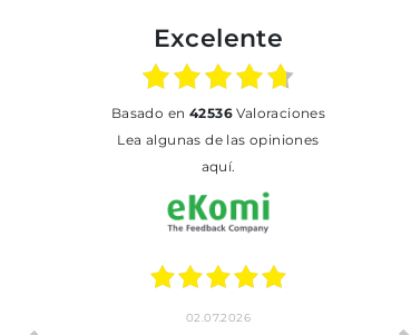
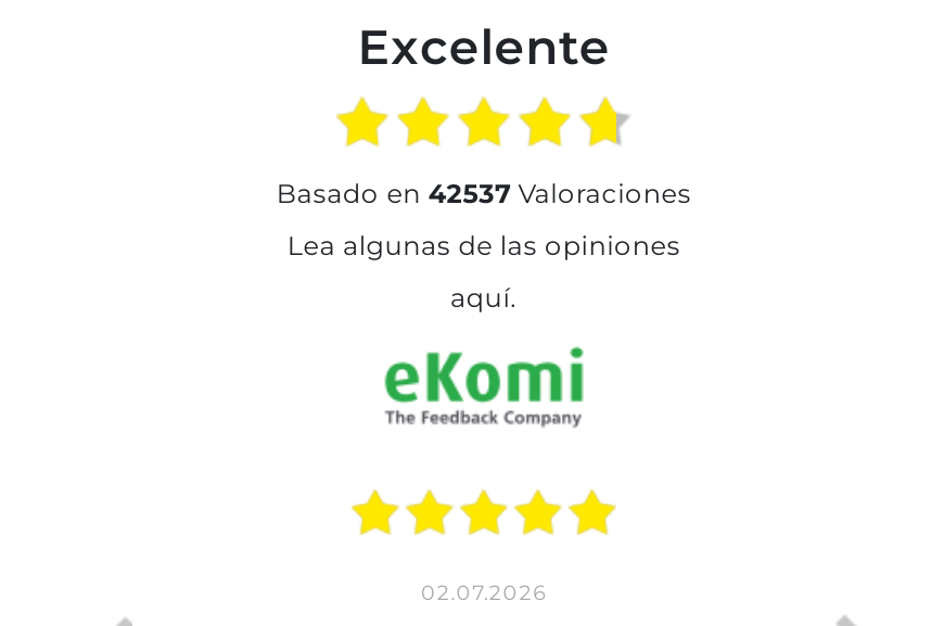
[122,105,325,122] basado en 42536 Valoraciones -> [297,177,691,210] basado en 42537 Valoraciones

